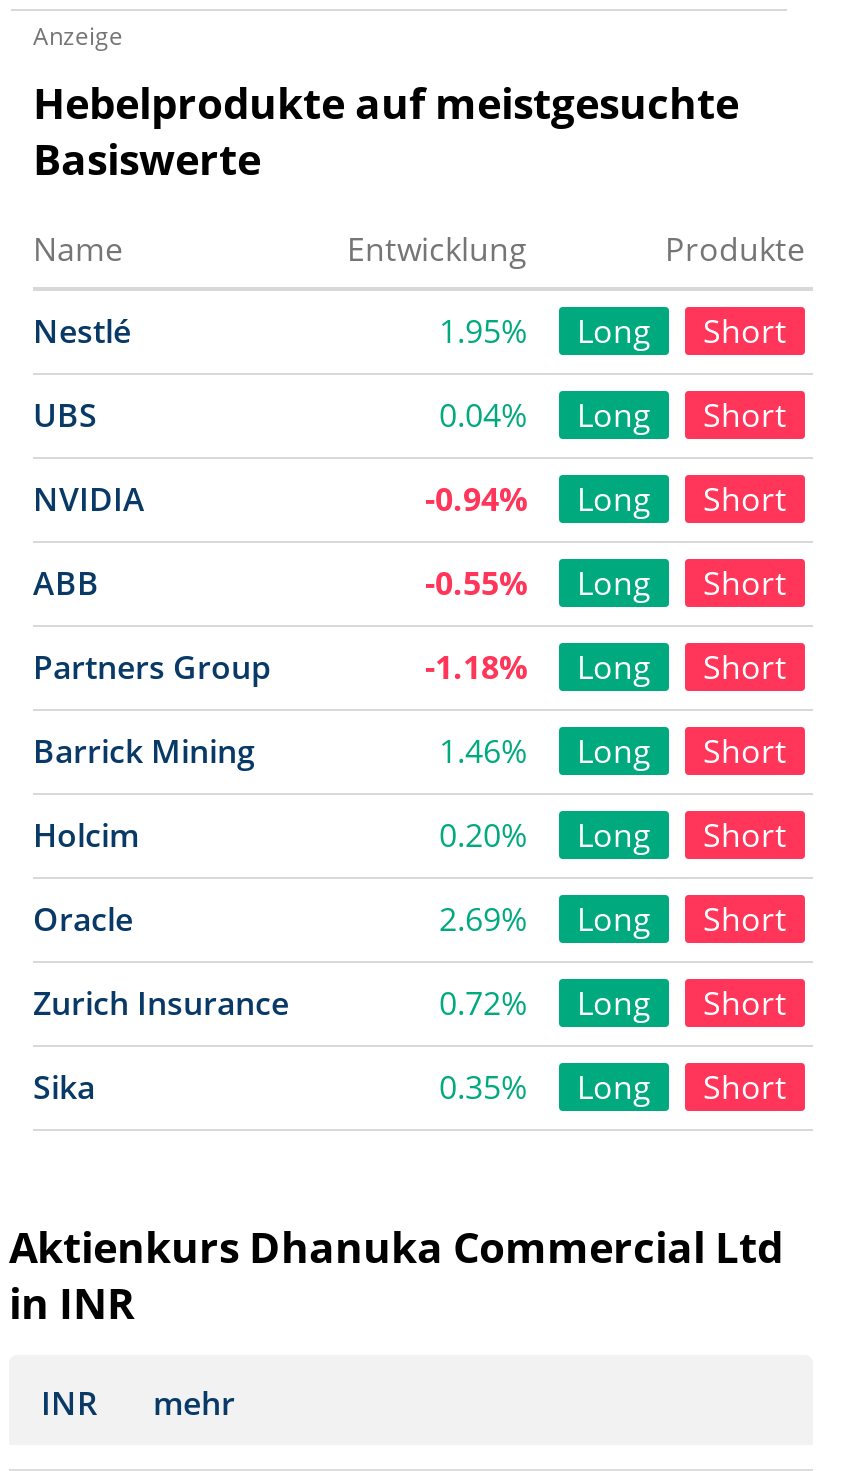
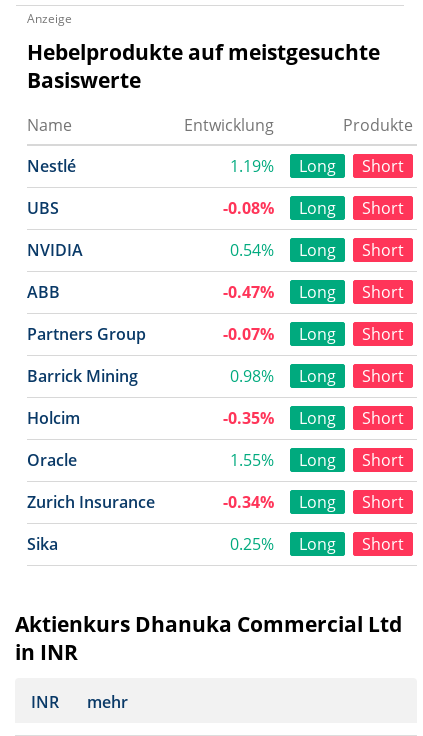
[439,309,787,353] 1.95% Long Short -> [230,155,404,177] 1.19% Long Short
[439,393,787,437] 0.04% Long Short -> [223,197,404,219] -0.08% Long Short
[425,477,787,521] -0.94% Long Short -> [230,239,404,261] 0.54% Long Short
[425,561,787,605] -0.55% Long Short -> [223,281,404,303] -0.47% Long Short
[425,645,787,689] -1.18% Long Short -> [223,323,404,345] -0.07% Long Short
[439,729,787,773] 1.46% Long Short -> [230,365,404,387] 0.98% Long Short
[439,813,787,857] 0.20% Long Short -> [223,407,404,429] -0.35% Long Short
[439,897,787,941] 2.69% Long Short -> [230,449,404,471] 1.55% Long Short
[439,981,787,1025] 0.72% Long Short -> [223,491,404,513] -0.34% Long Short
[439,1065,787,1109] 0.35% Long Short -> [230,533,404,555] 0.25% Long Short

